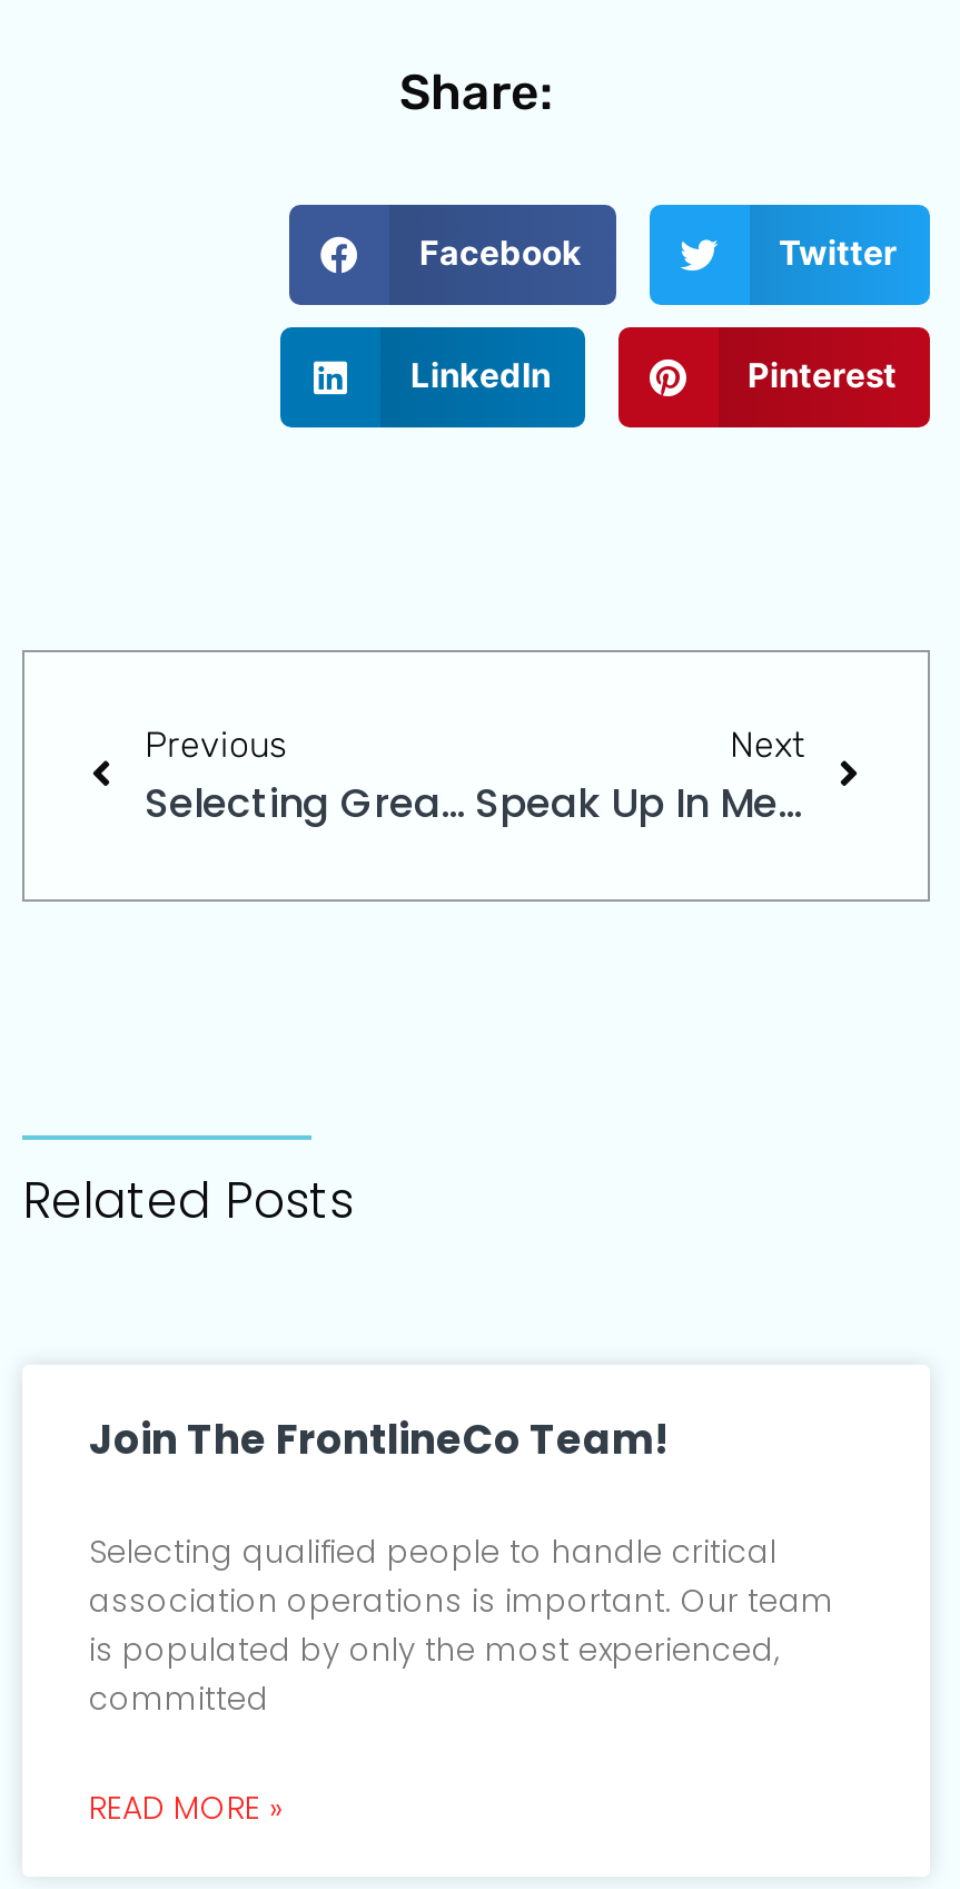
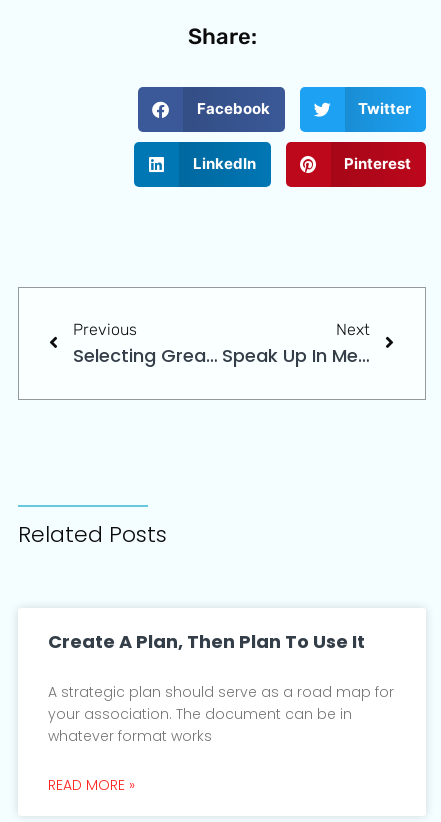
[89,1410,670,1466] Join The FrontlineCo Team! -> [48,629,365,654] Create A Plan, Then Plan To Use It
[89,1528,834,1720] Selecting qualified people to handle critical | association operations is important. Our team | is populated by only the most experienced, | committed -> [48,682,394,746] A strategic plan should serve as a road map for | your association. The document can be in | whatever format works

